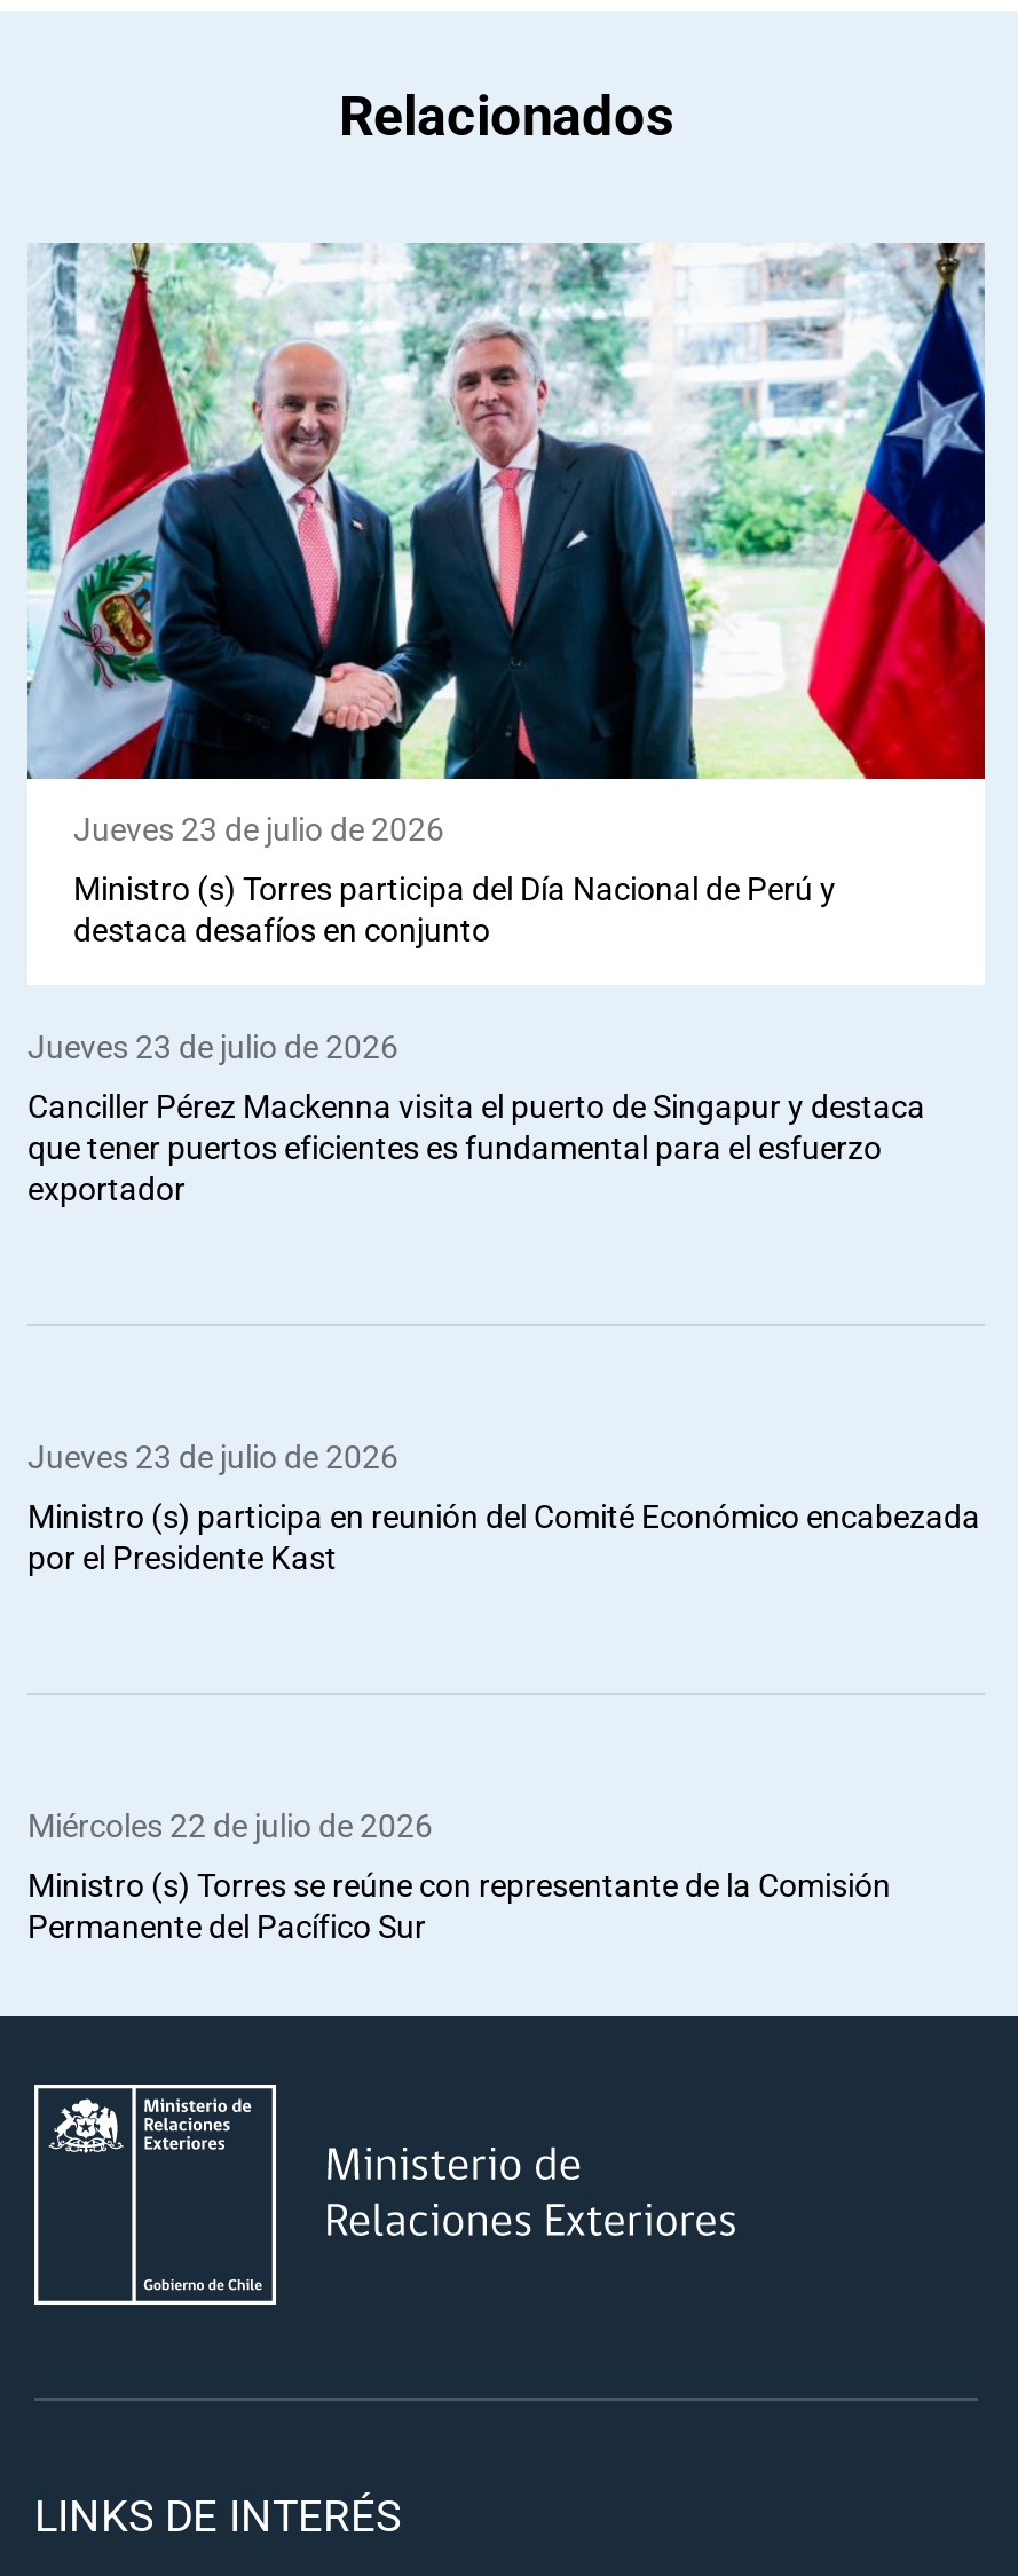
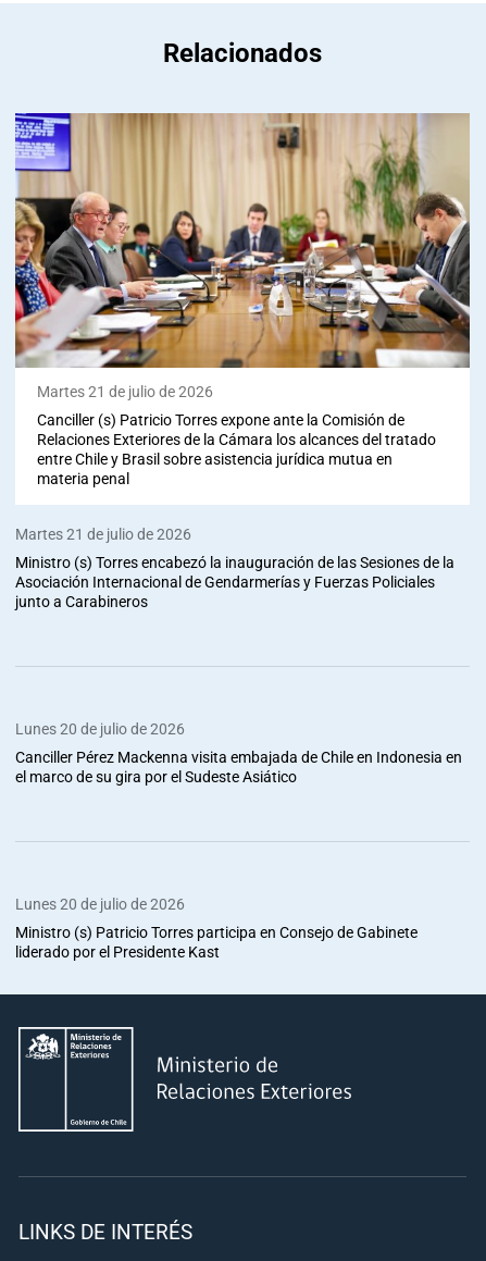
[25,241,987,950] [image] | Jueves 23 de julio de 2026 | Ministro (s) Torres participa del Día Nacional de Perú y | destaca desafíos en conjunto -> [14,112,471,488] [image] | Martes 21 de julio de 2026 | Canciller (s) Patricio Torres expone ante la Comisión de | Relaciones Exteriores de la Cámara los alcances del tratado | entre Chile y Brasil sobre asistencia jurídica mutua en | materia penal
[27,1023,925,1209] Jueves 23 de julio de 2026 | Canciller Pérez Mackenna visita el puerto de Singapur y destaca | que tener puertos eficientes es fundamental para el esfuerzo | exportador -> [15,523,454,611] Martes 21 de julio de 2026 | Ministro (s) Torres encabezó la inauguración de las Sesiones de la | Asociación Internacional de Gendarmerías y Fuerzas Policiales | junto a Carabineros
[27,1433,980,1578] Jueves 23 de julio de 2026 | Ministro (s) participa en reunión del Comité Económico encabezada | por el Presidente Kast -> [15,718,462,786] Lunes 20 de julio de 2026 | Canciller Pérez Mackenna visita embajada de Chile en Indonesia en | el marco de su gira por el Sudeste Asiático
[27,1802,891,1946] Miércoles 22 de julio de 2026 | Ministro (s) Torres se reúne con representante de la Comisión | Permanente del Pacífico Sur -> [15,893,418,961] Lunes 20 de julio de 2026 | Ministro (s) Patricio Torres participa en Consejo de Gabinete | liderado por el Presidente Kast

